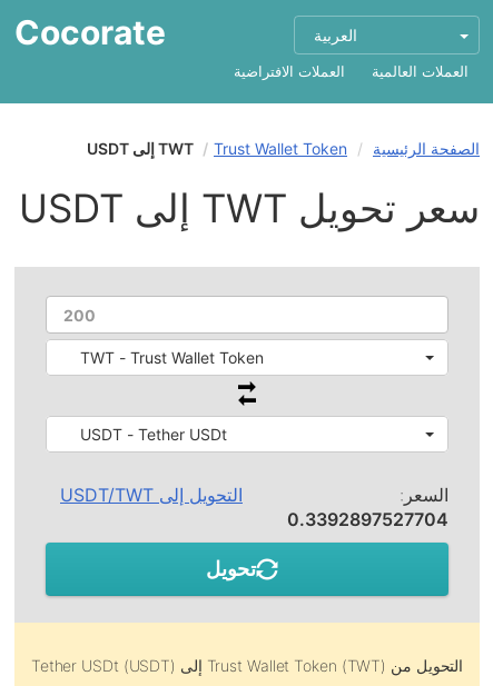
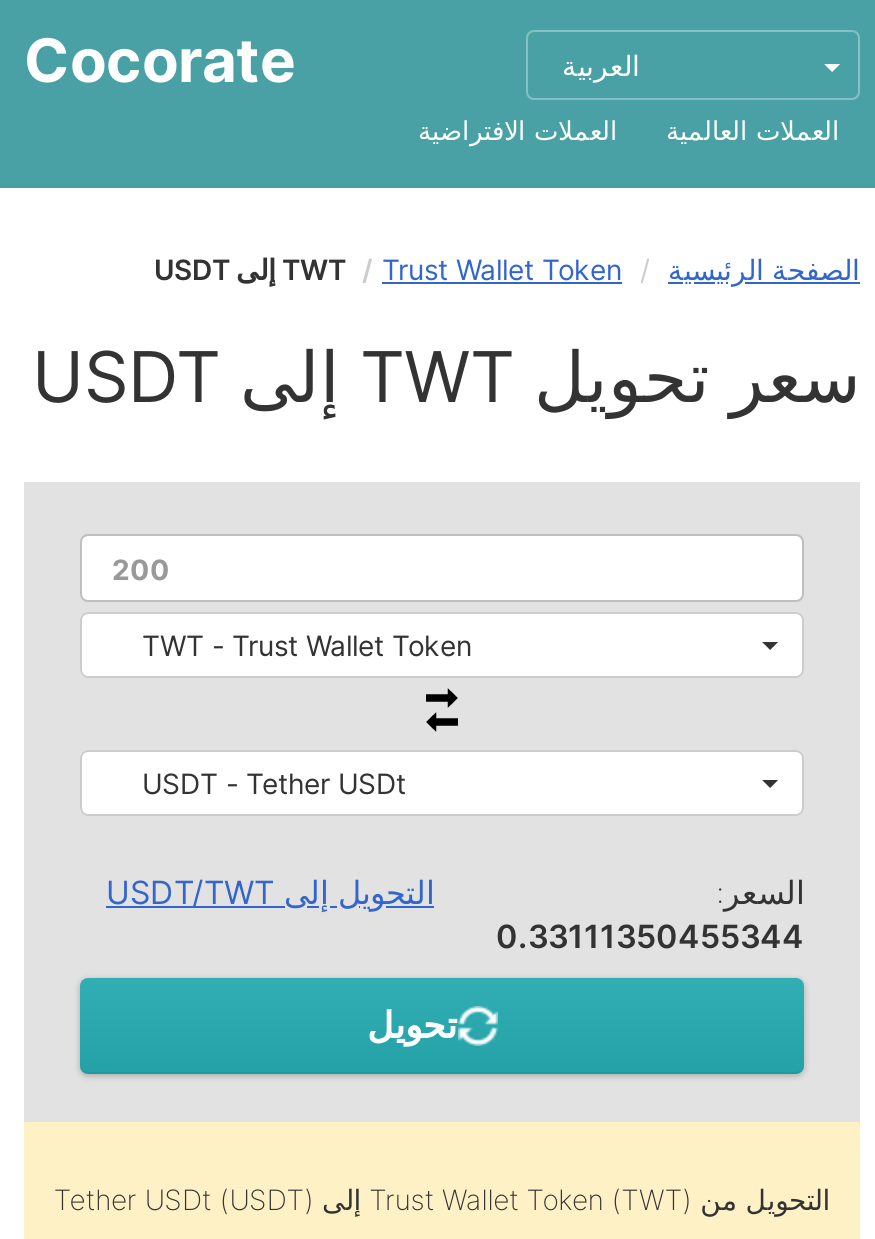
[287,508,448,530] 0.3392897527704 -> [496,916,804,956] 0.33111350455344

